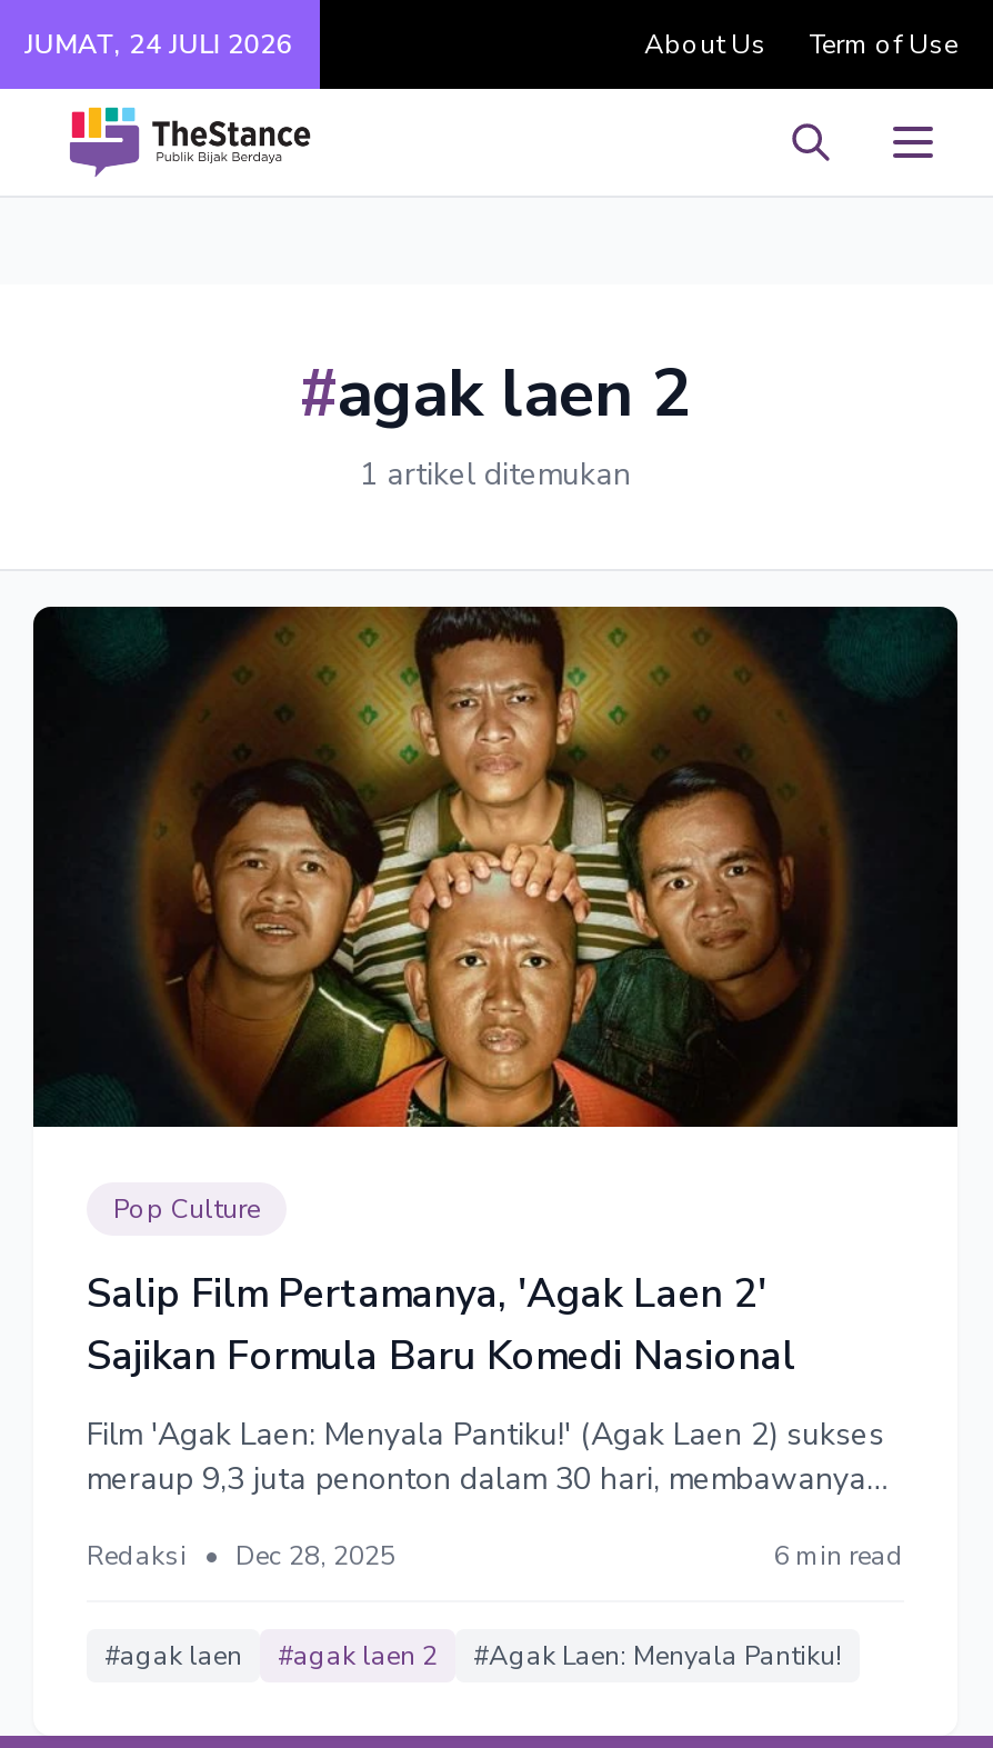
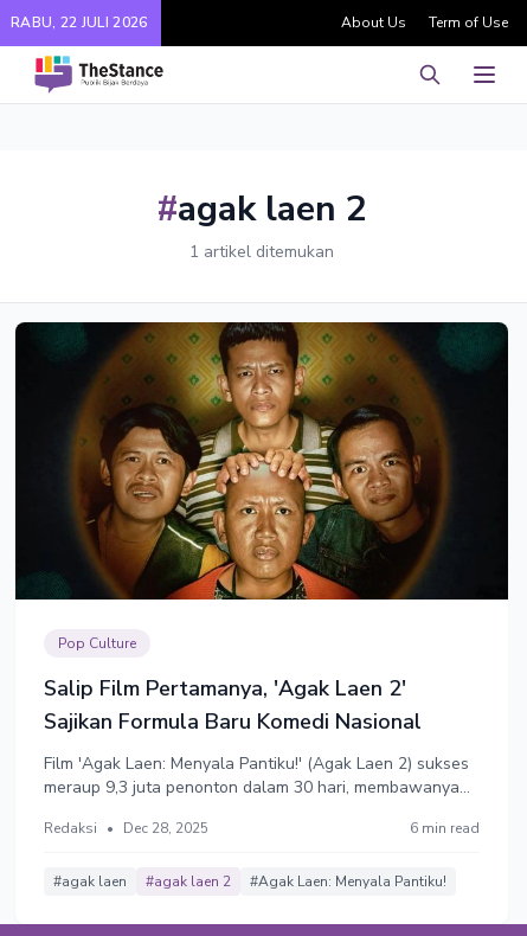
[24,27,293,62] JUMAT, 24 JULI 2026 -> [11,13,147,32] RABU, 22 JULI 2026

